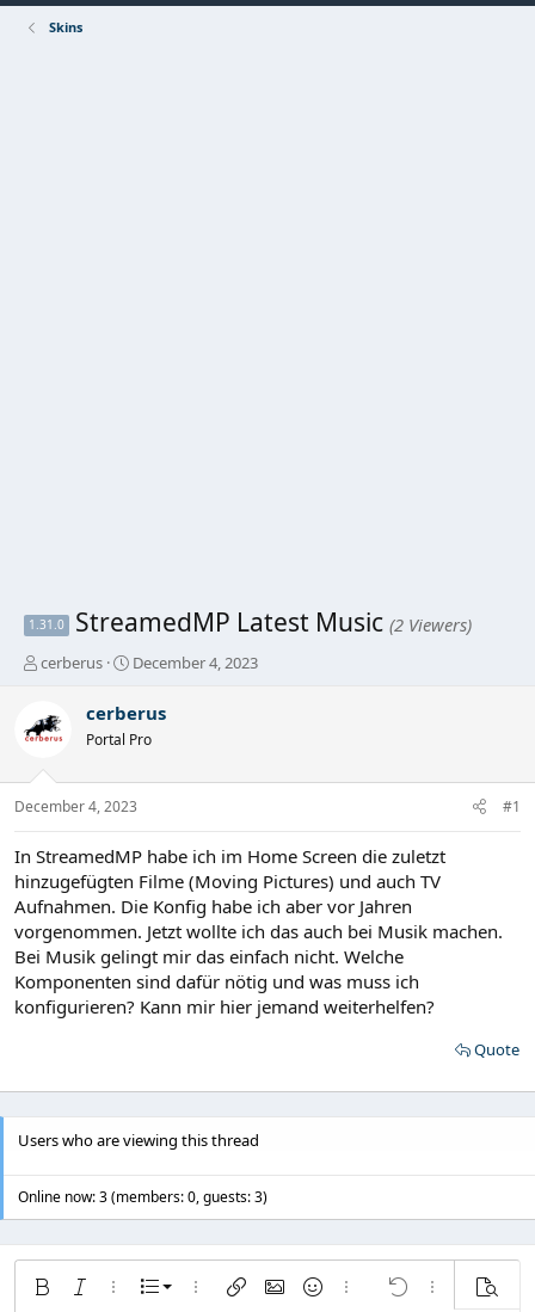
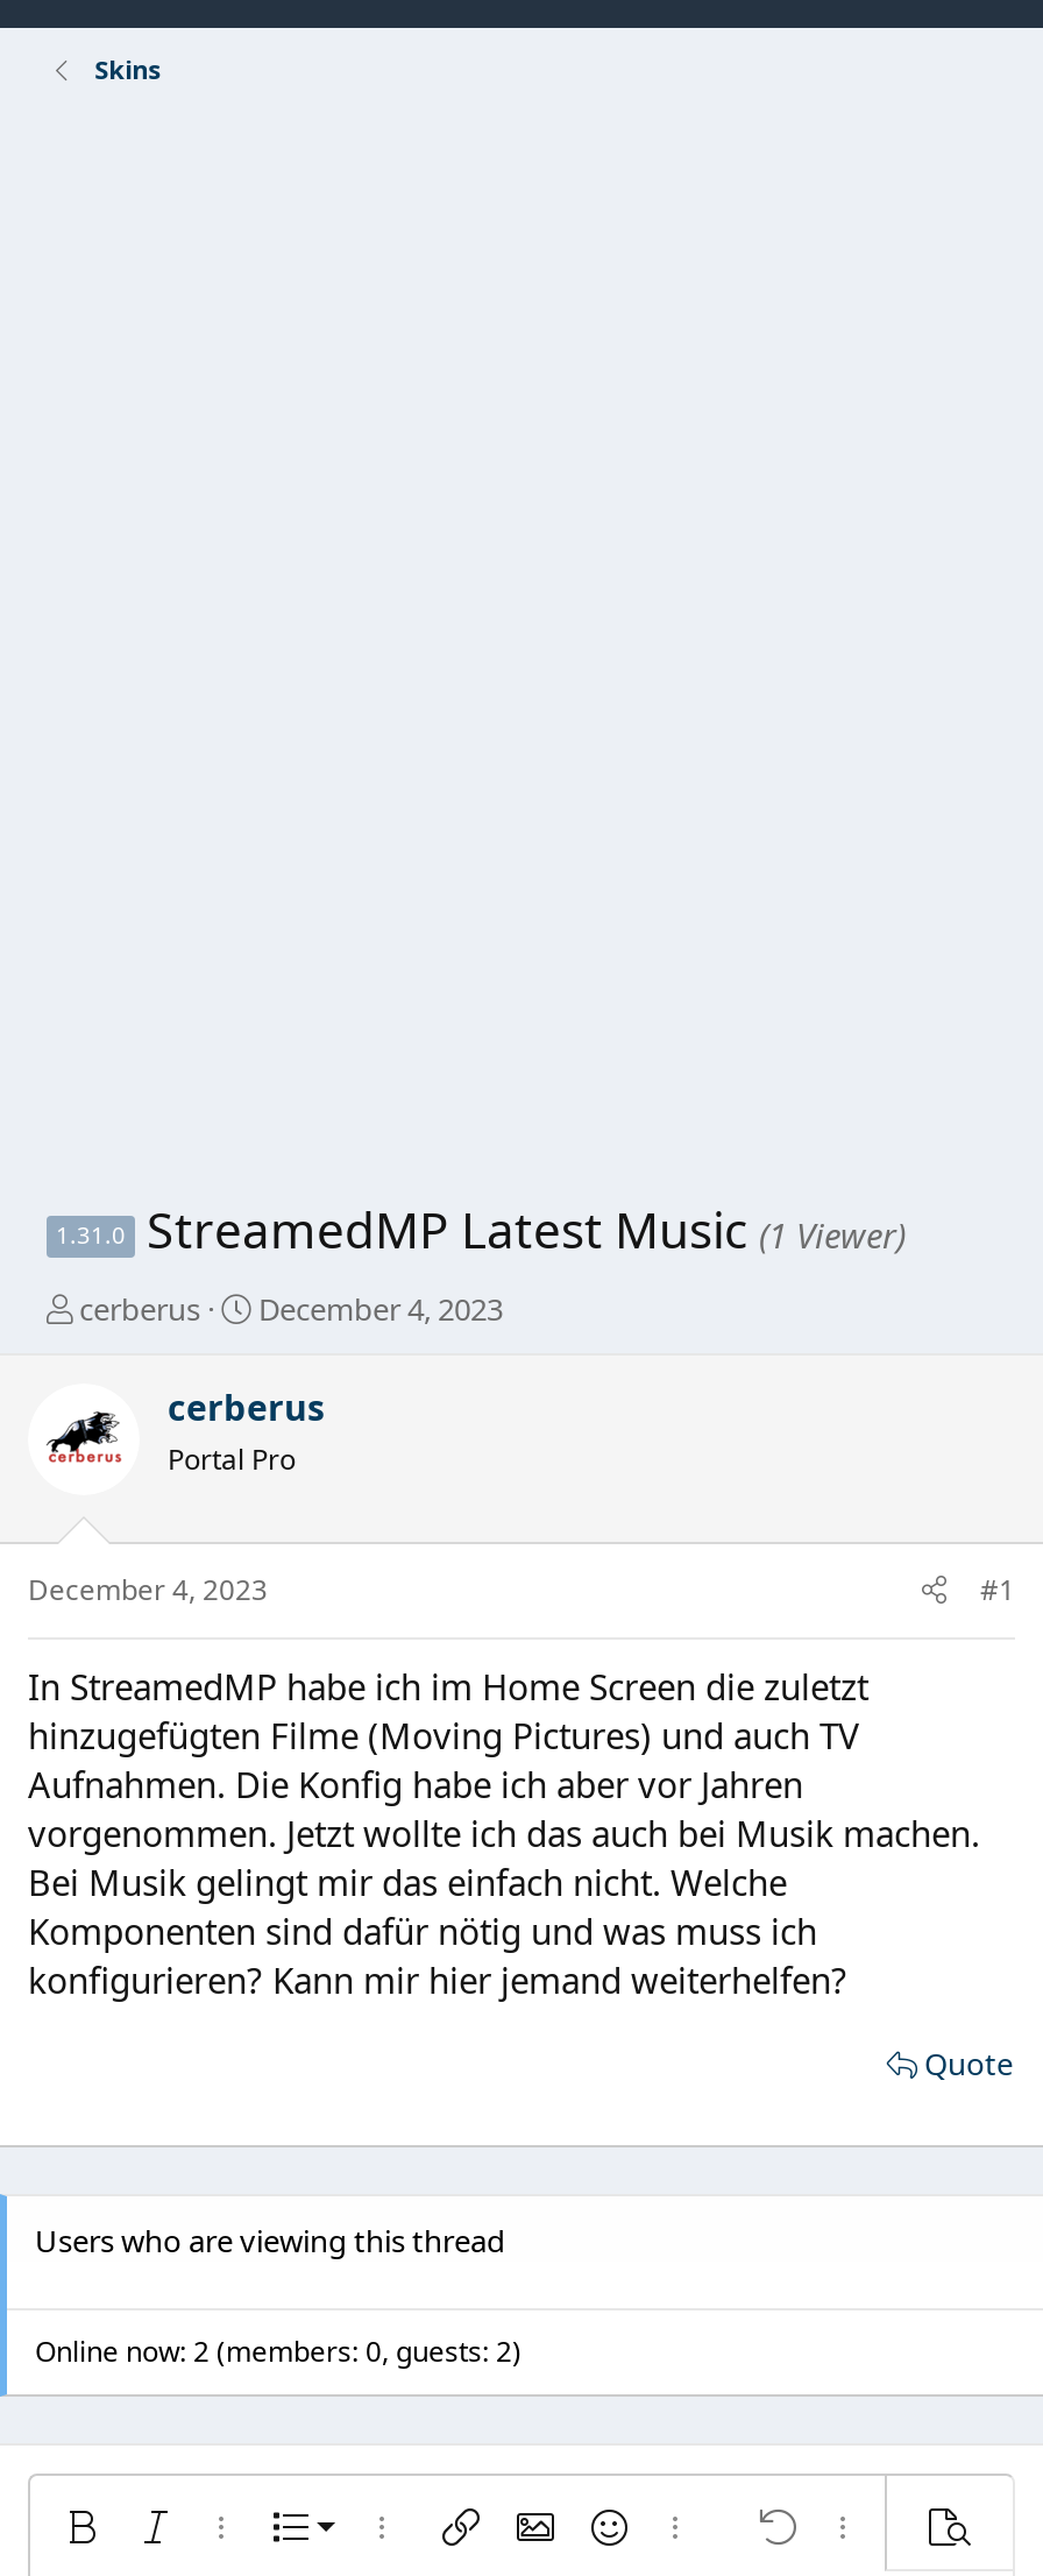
[75,605,472,639] StreamedMP Latest Music (2 Viewers) -> [147,1197,906,1262] StreamedMP Latest Music (1 Viewer)
[18,1186,267,1206] Online now: 3 (members: 0, guests: 3) -> [35,2330,521,2370] Online now: 2 (members: 0, guests: 2)

